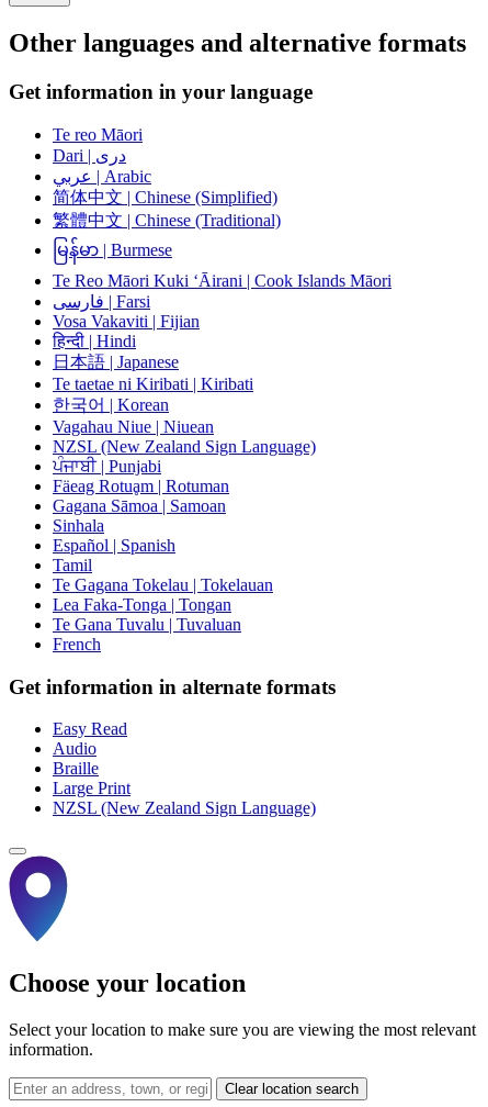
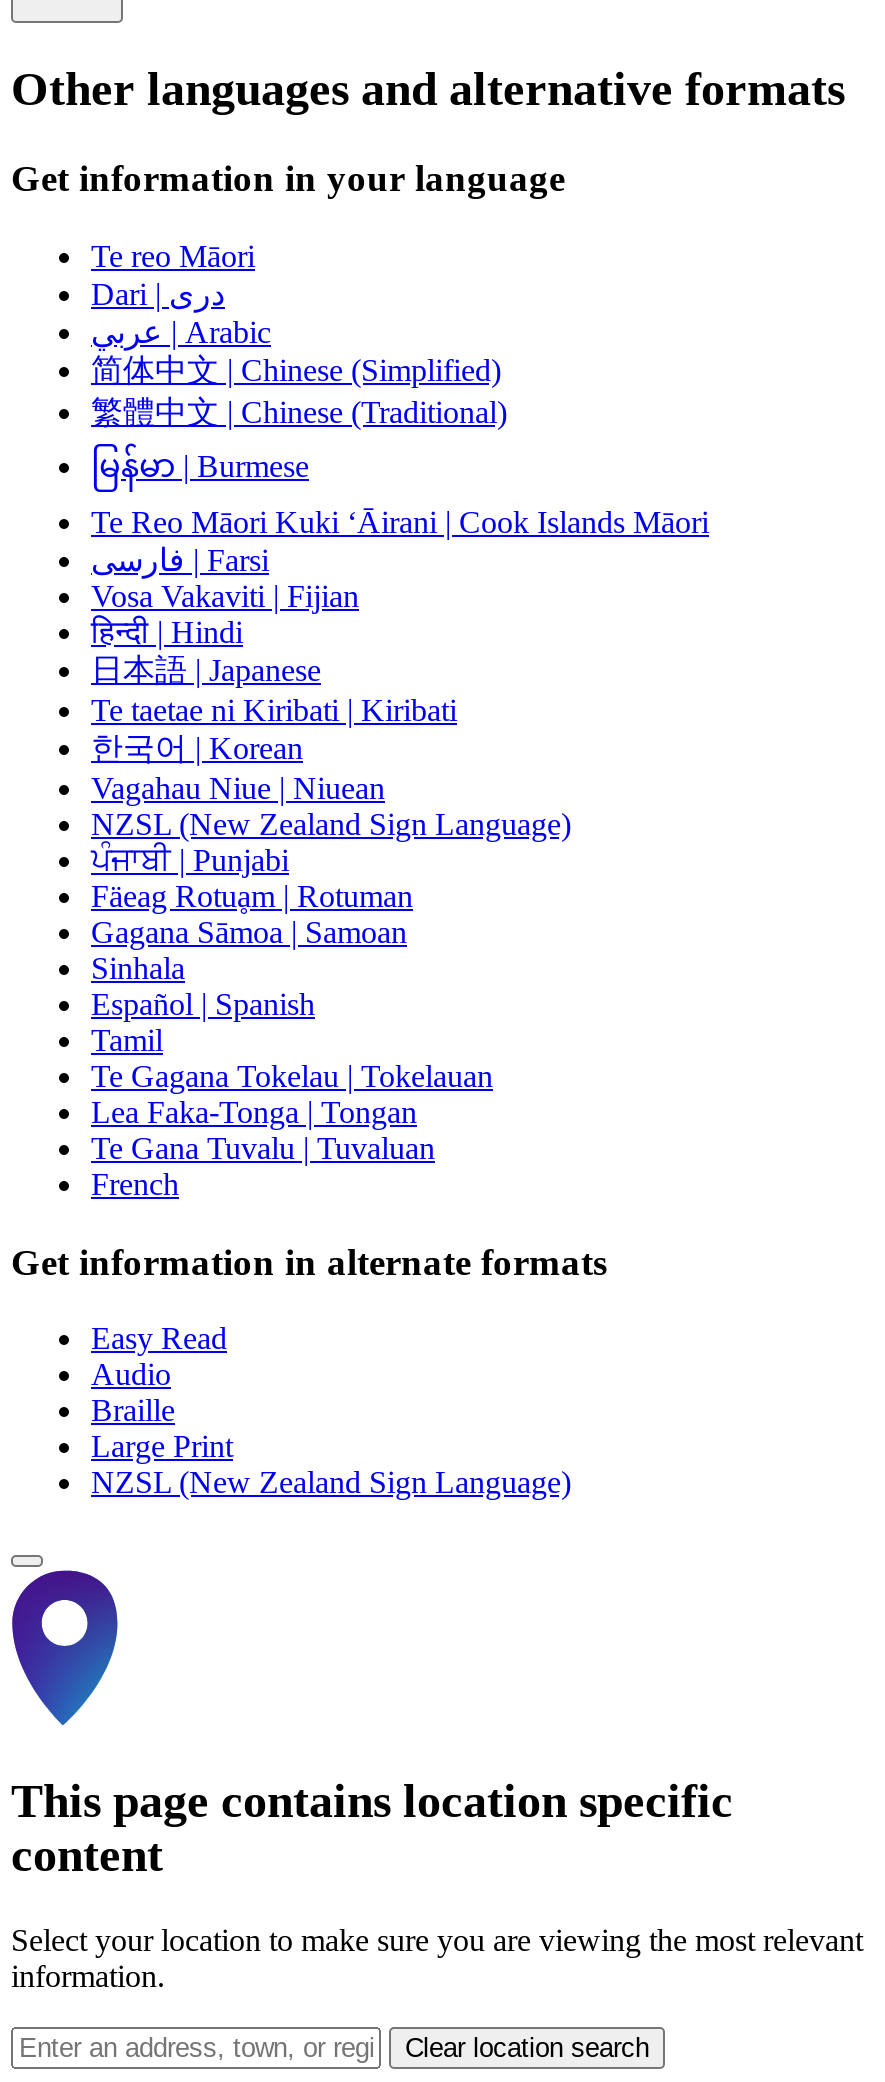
[9,969,246,997] Choose your location -> [11,1775,733,1881] This page contains location specific | content

